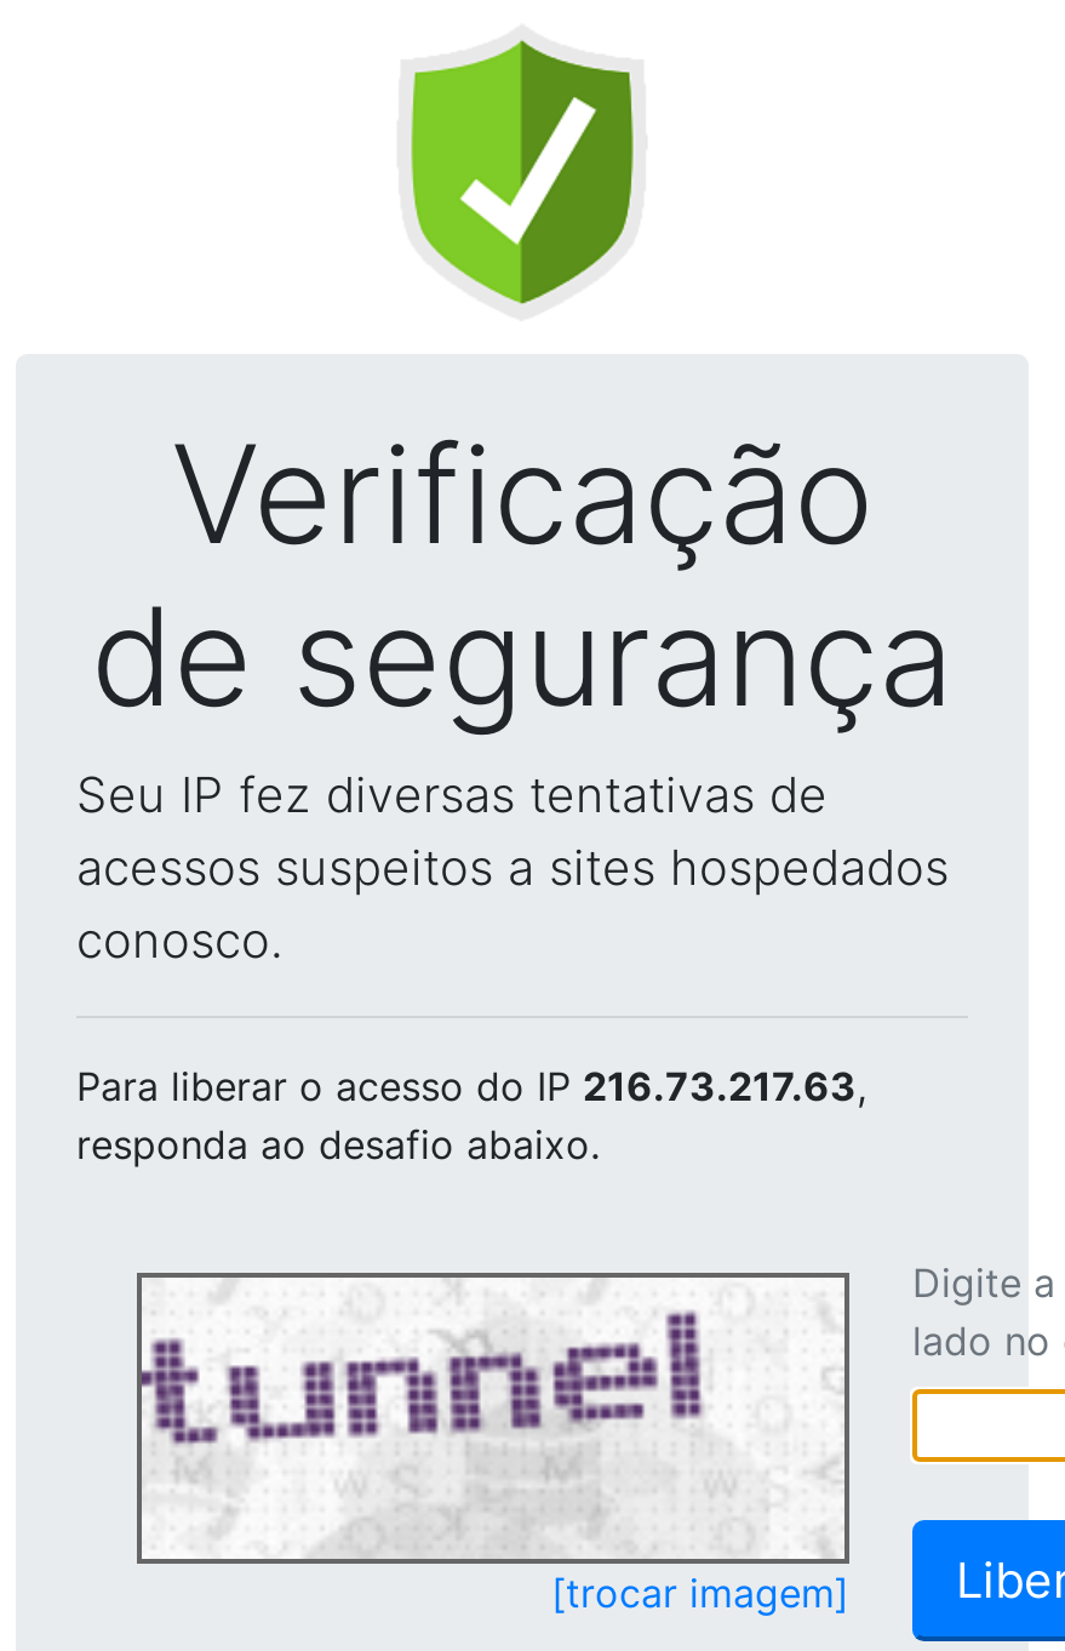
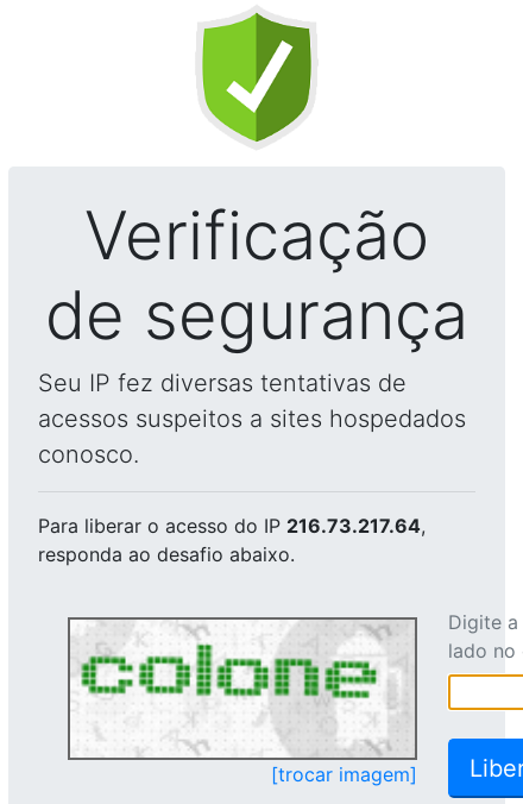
[76,1062,866,1110] Para liberar o acesso do IP 216.73.217.63, -> [38,514,426,538] Para liberar o acesso do IP 216.73.217.64,
[139,1282,832,1556] [image] -> [70,623,409,755] [image]

